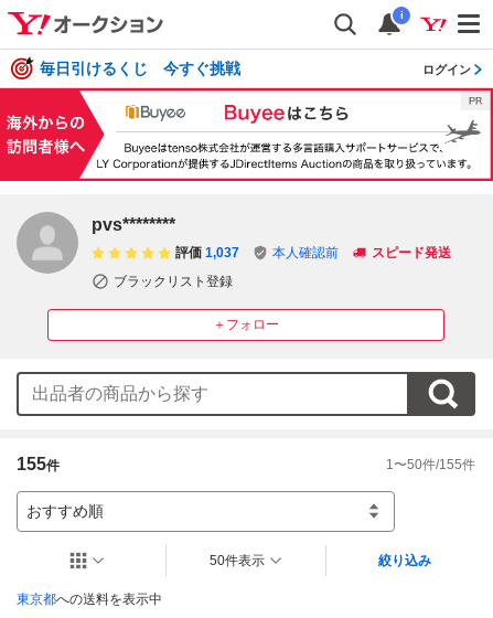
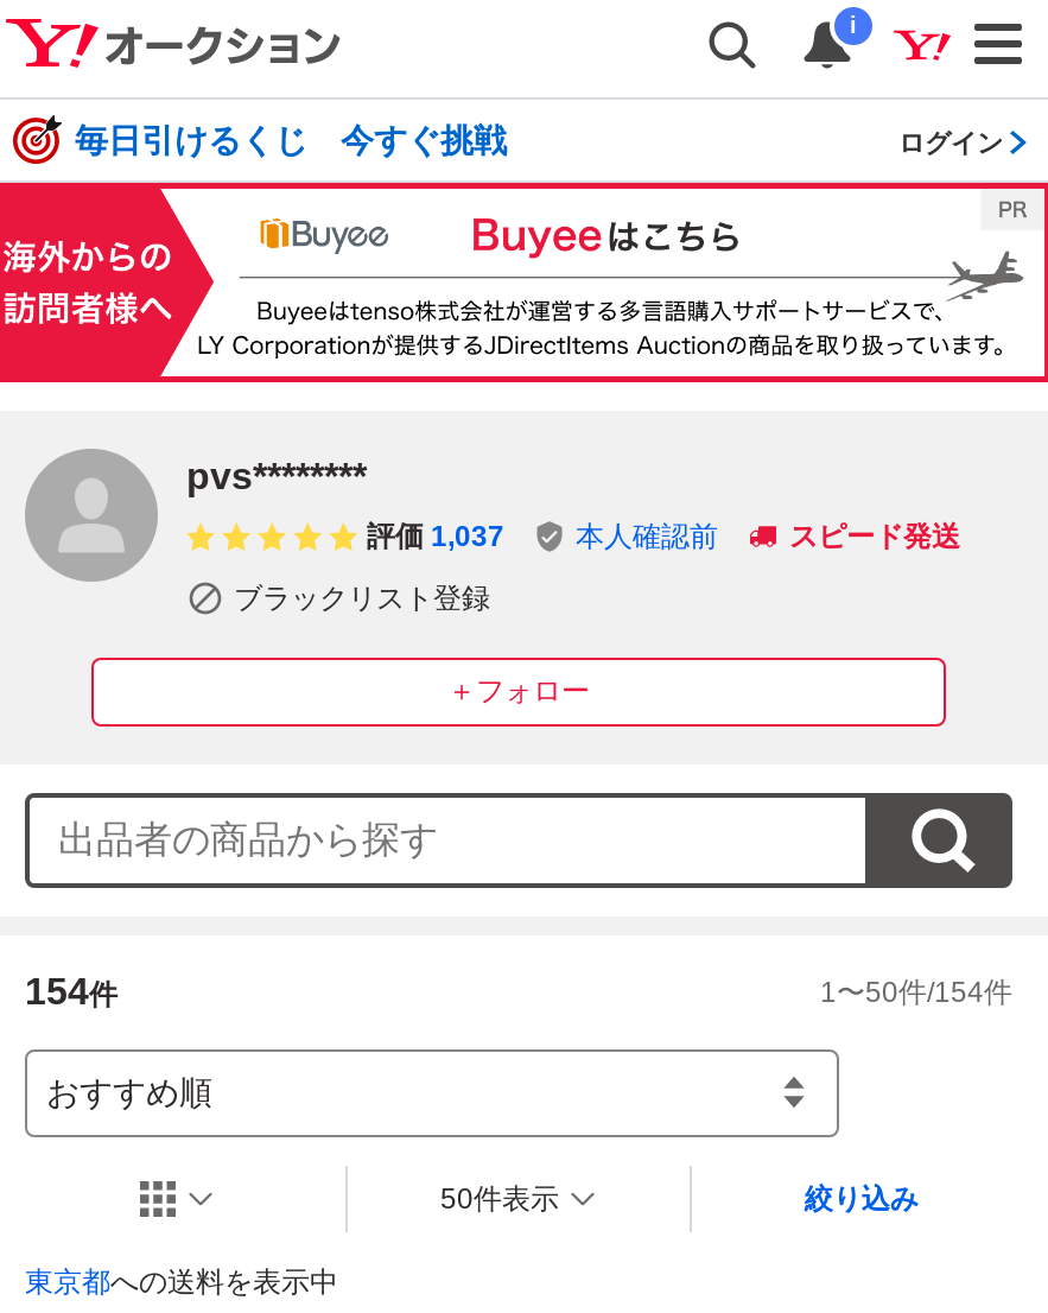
[17,454,60,473] 155件 -> [25,970,117,1011] 154件
[386,456,475,472] 1〜50件/155件 -> [820,975,1012,1008] 1〜50件/154件

